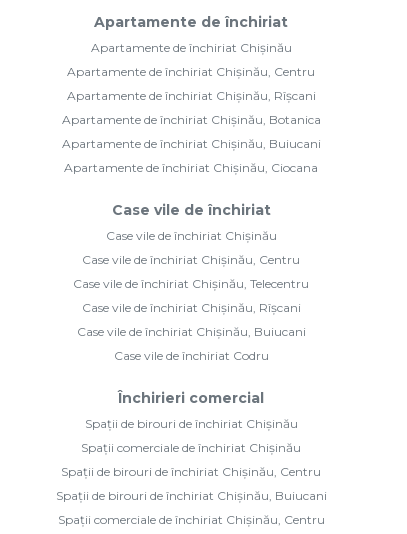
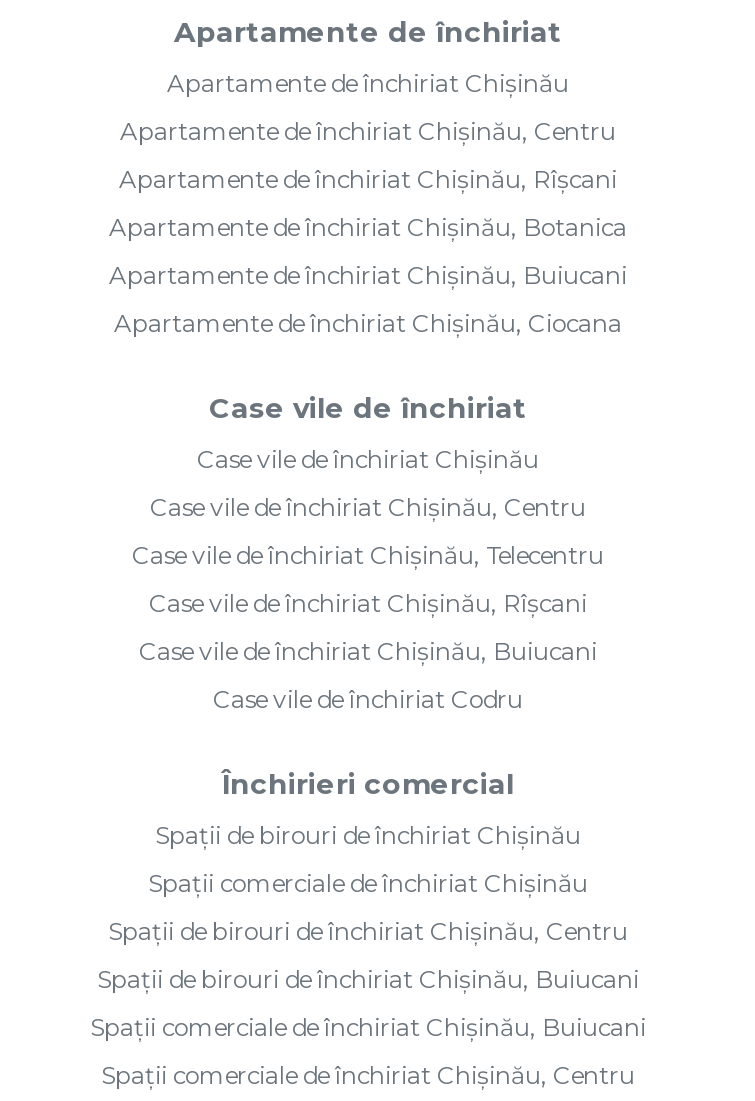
none -> [90,1012,646,1042] Spații comerciale de închiriat Chișinău, Buiucani

